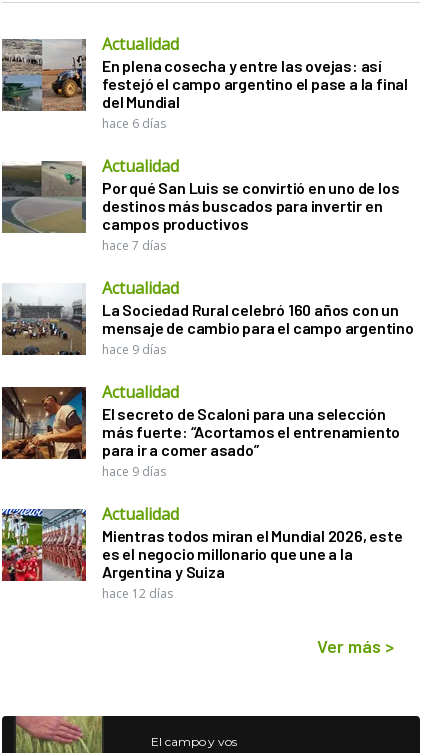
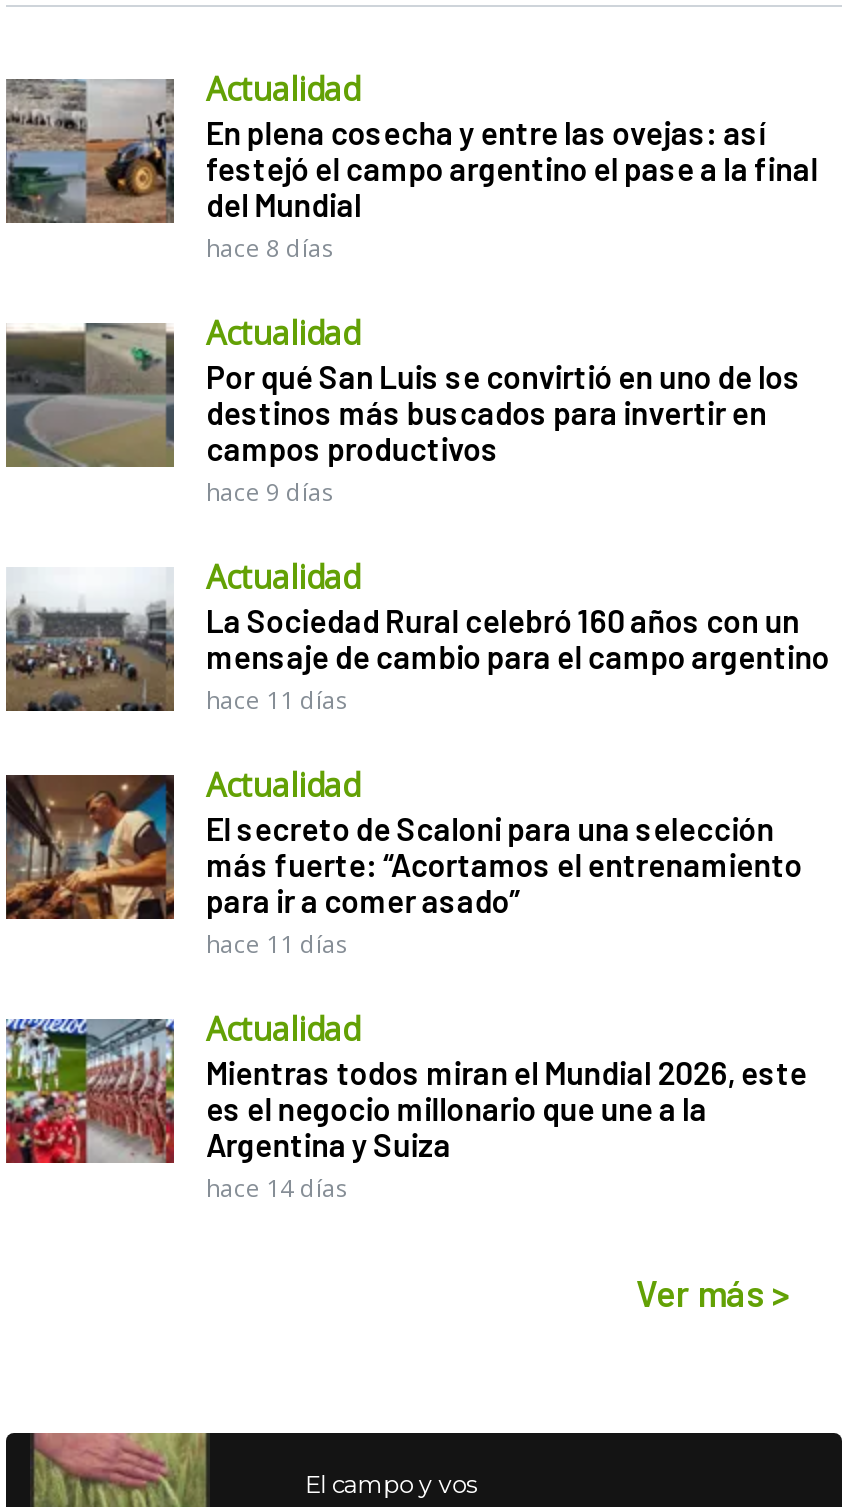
[102,115,166,132] hace 6 días -> [206,231,334,265] hace 8 días
[102,237,166,254] hace 7 días -> [206,475,334,509] hace 9 días
[102,341,166,358] hace 9 días -> [206,683,348,717] hace 11 días
[102,463,166,480] hace 9 días -> [206,927,348,961] hace 11 días
[102,585,173,602] hace 12 días -> [206,1171,348,1205] hace 14 días

